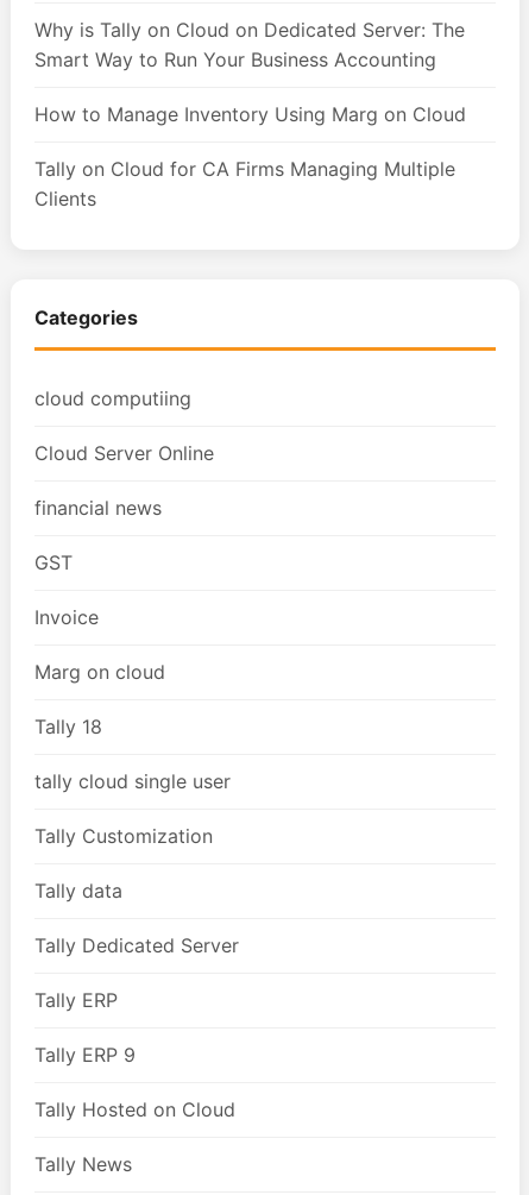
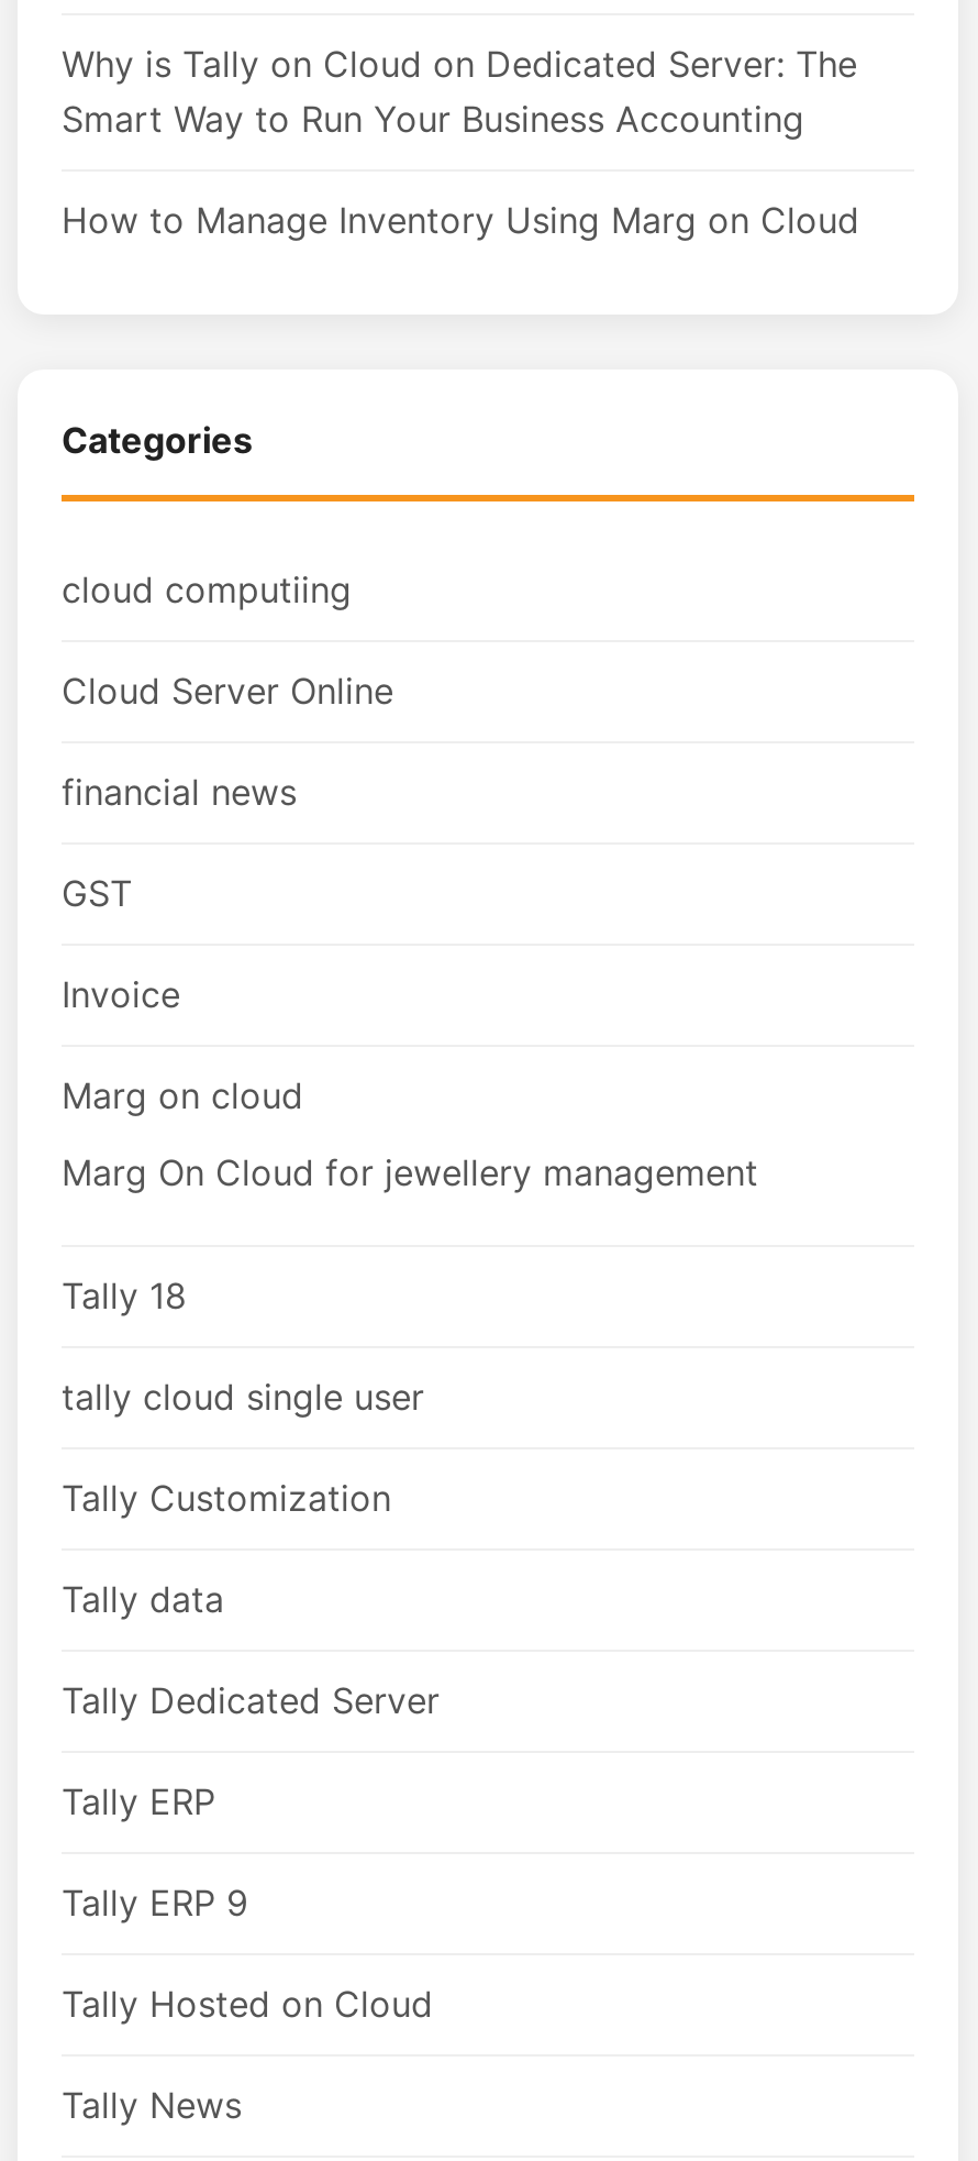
[34,158,455,211] Tally on Cloud for CA Firms Managing Multiple | Clients -> none
moved [34,306,214,684] -> [62,419,393,1118]: Categories | cloud computiing | Cloud Server Online | financial news | GST | Invoice | Marg on cloud
none -> [62,1151,758,1195] Marg On Cloud for jewellery management

